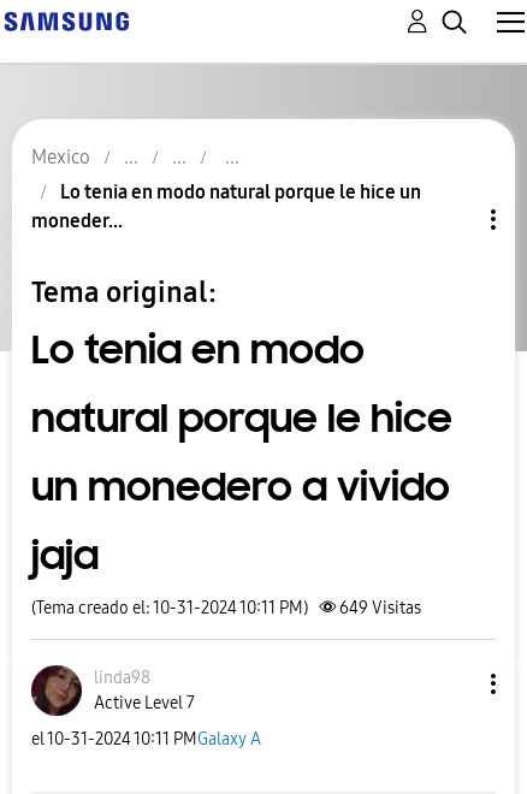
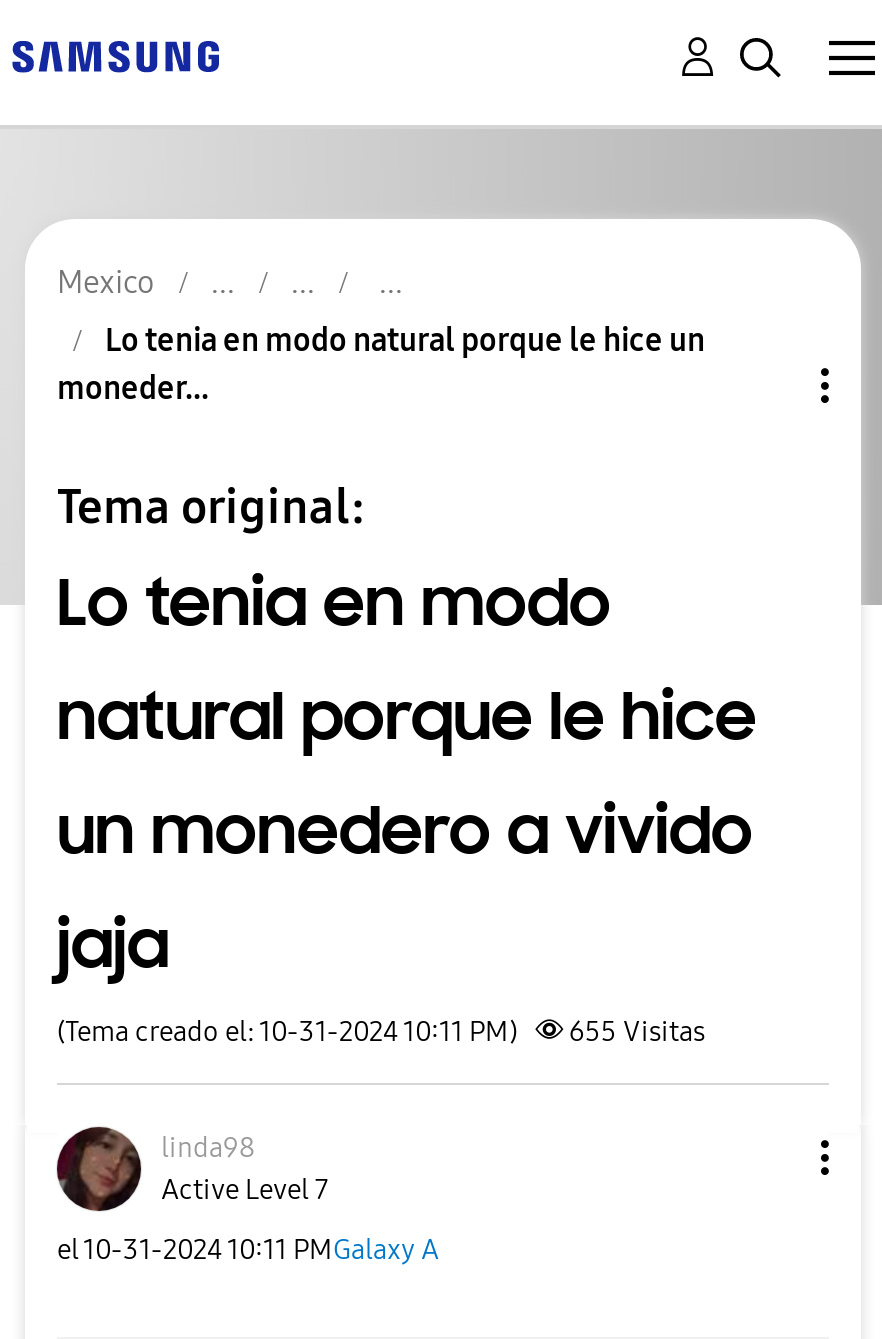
[31,598,421,618] (Tema creado el: 10-31-2024 10:11 PM) 649 Visitas -> [57,1015,705,1049] (Tema creado el: 10-31-2024 10:11 PM) 655 Visitas

